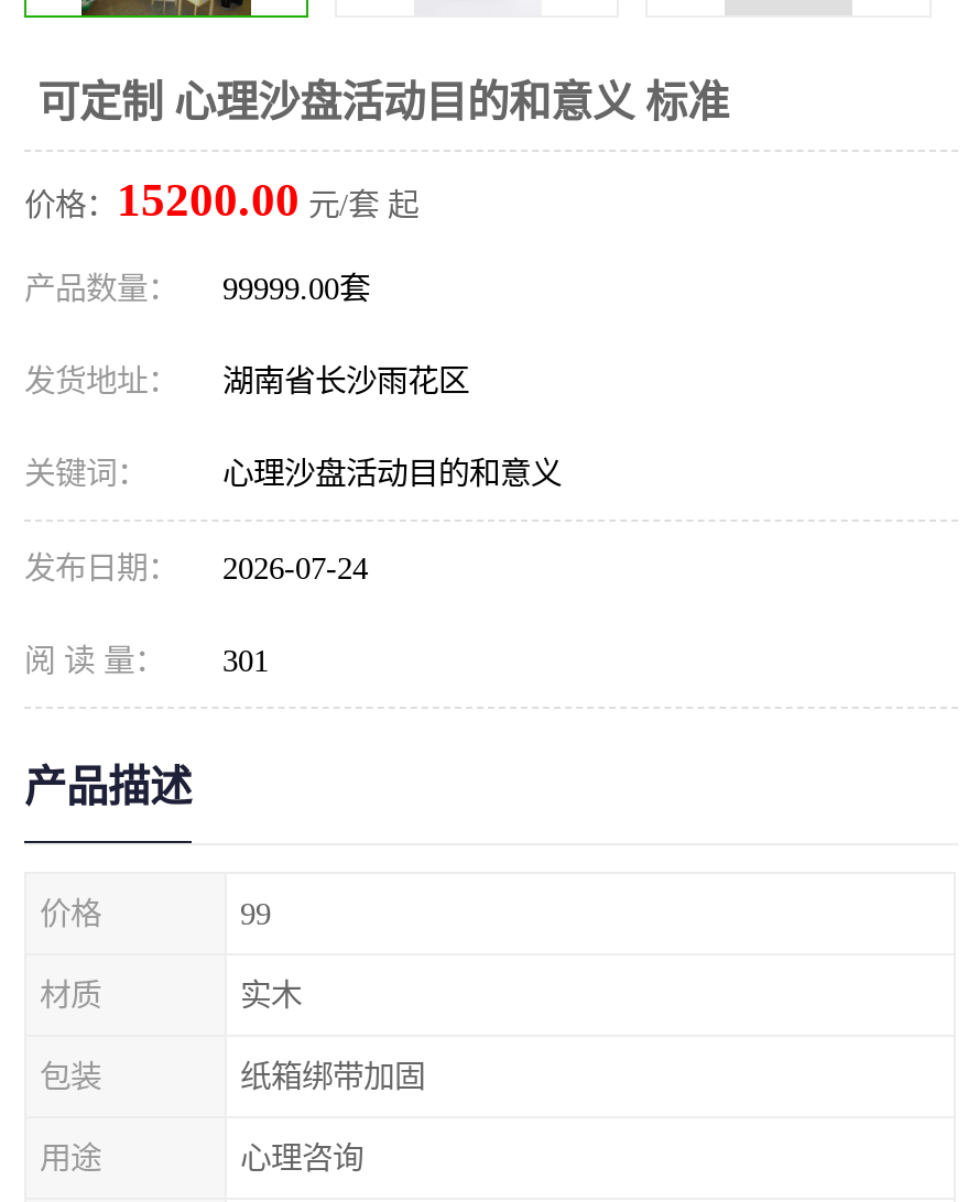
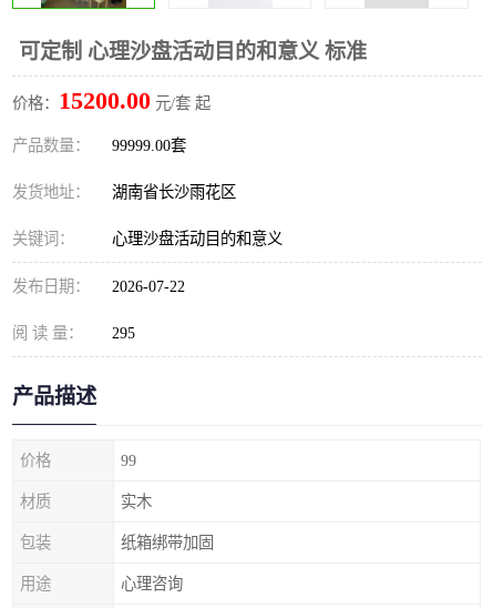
[24,550,368,586] 发布日期： 2026-07-24 -> [12,277,185,295] 发布日期： 2026-07-22
[24,643,269,678] 阅 读 量： 301 -> [12,324,135,342] 阅 读 量： 295

